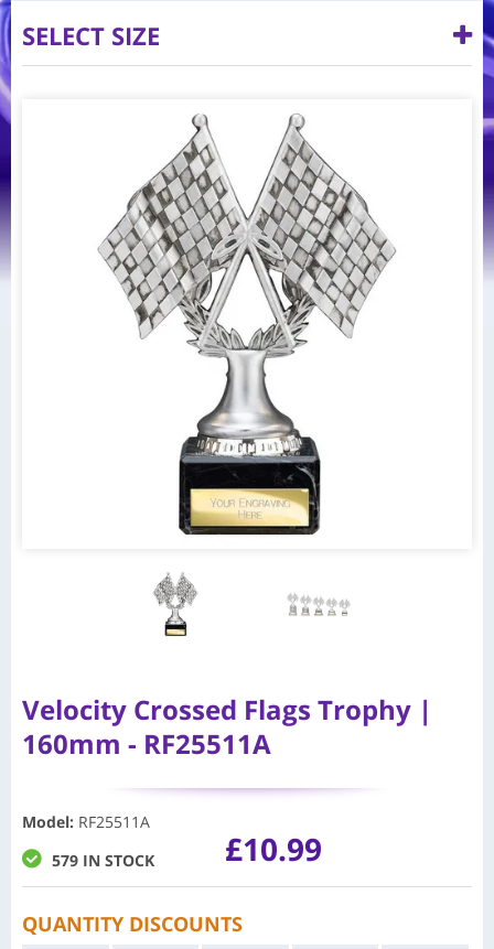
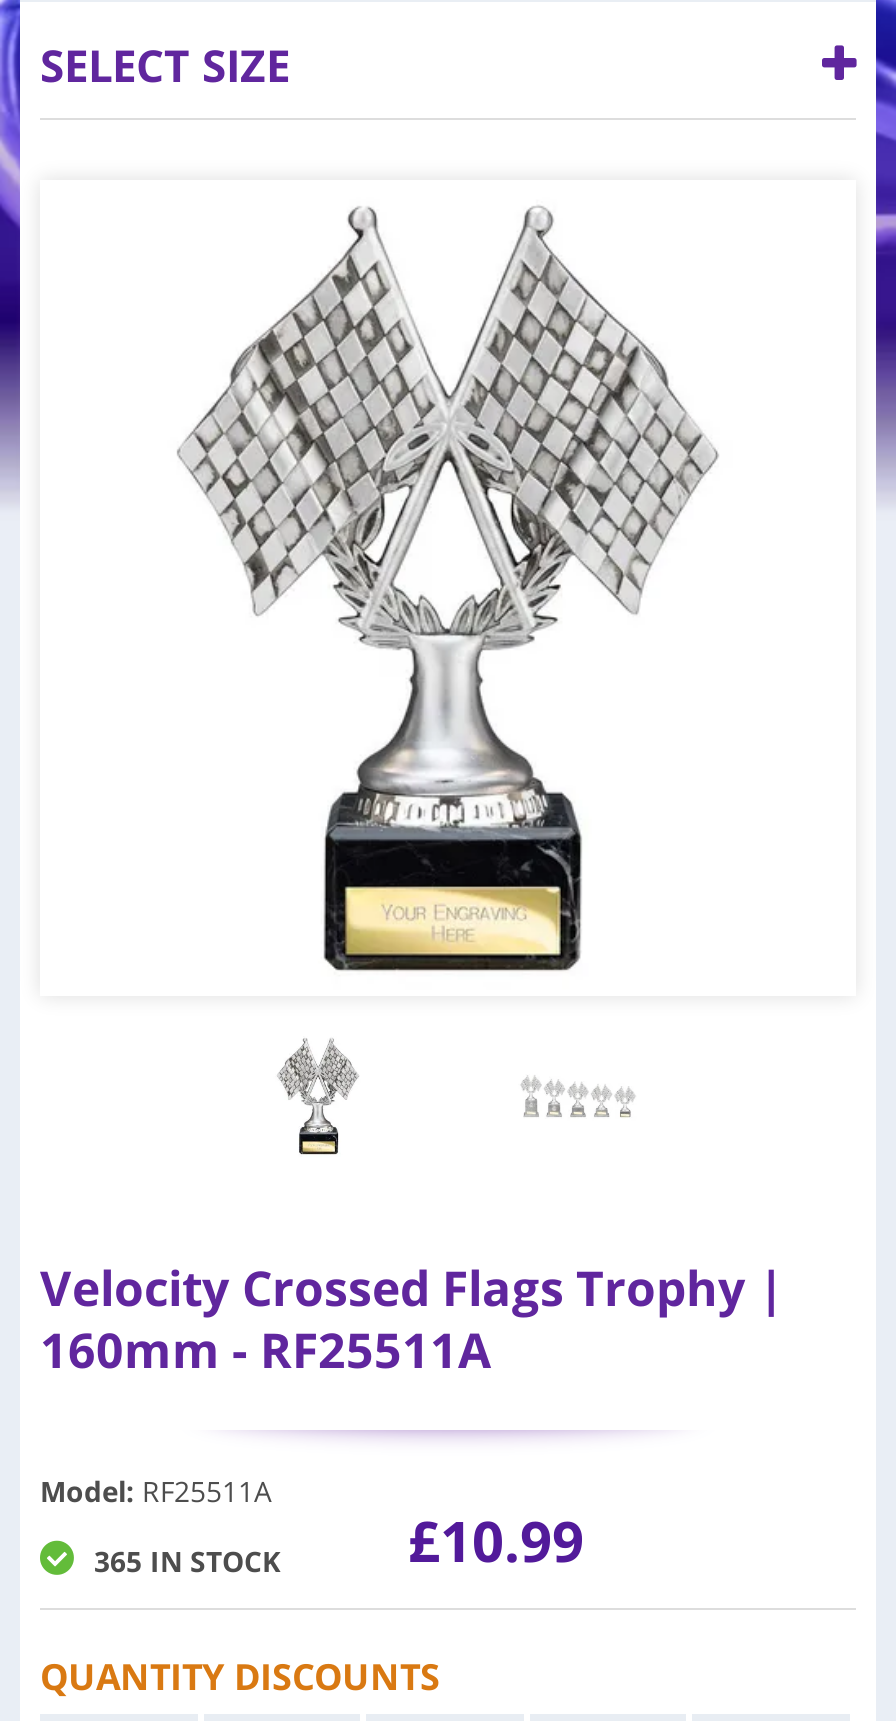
[52,850,154,871] 579 IN STOCK -> [94,1542,280,1580] 365 IN STOCK

